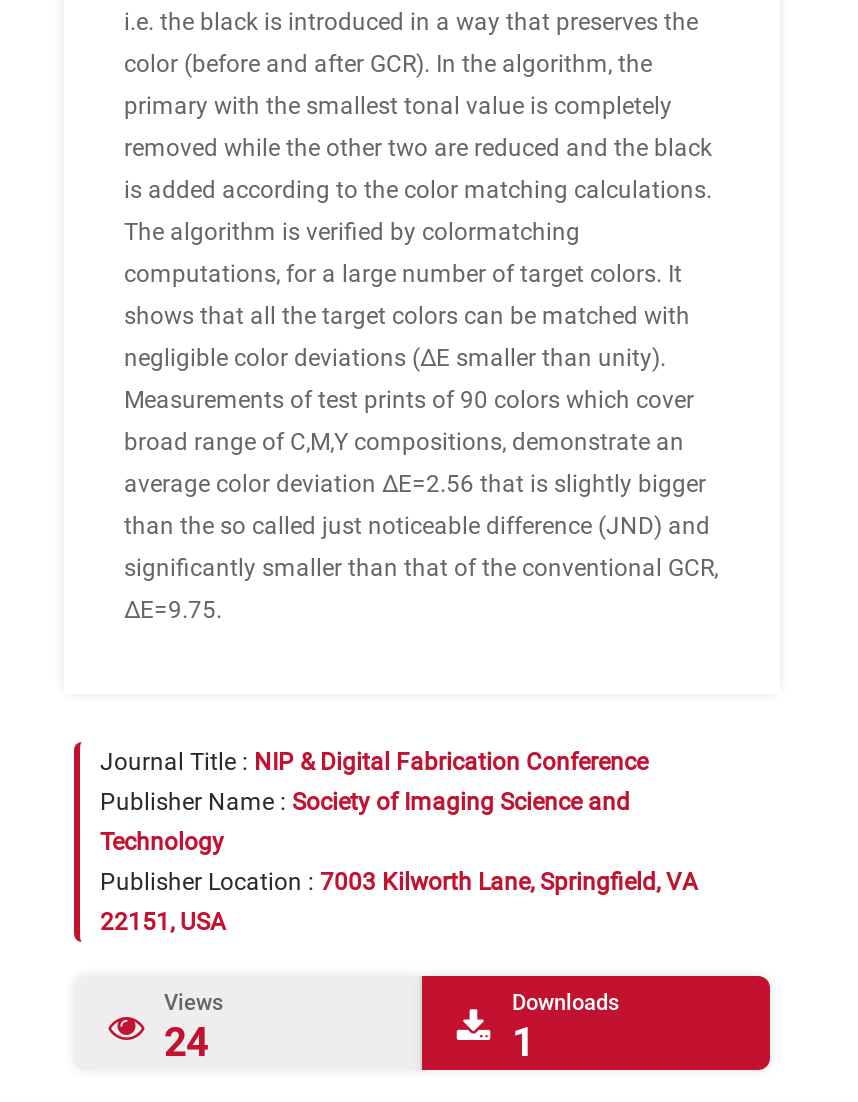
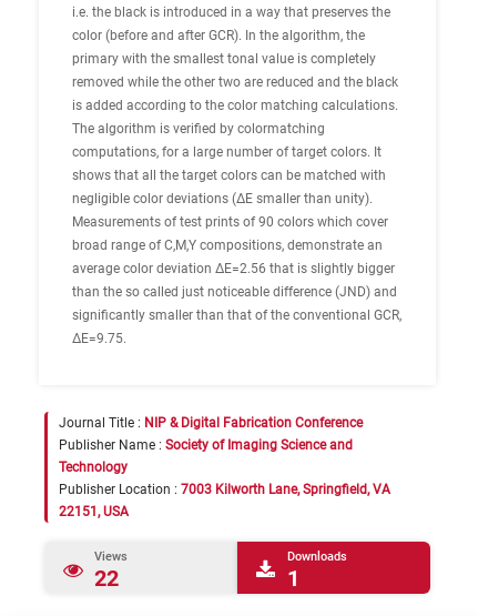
[164,1018,208,1066] 24 -> [94,565,119,592] 22

